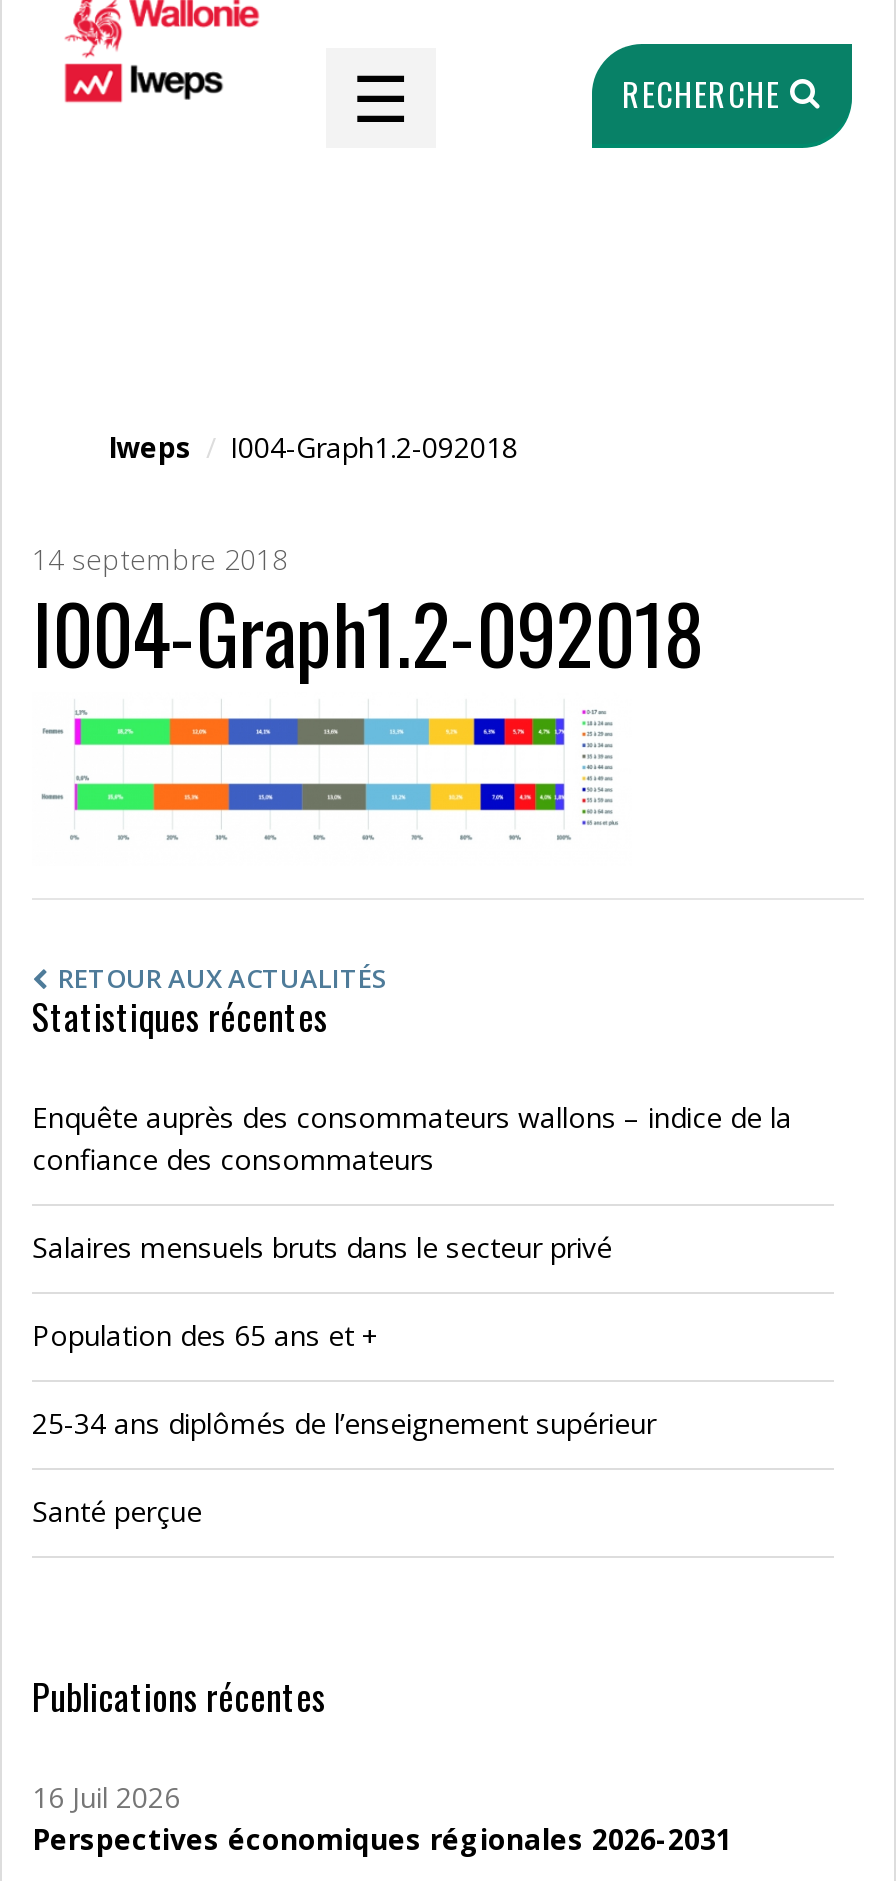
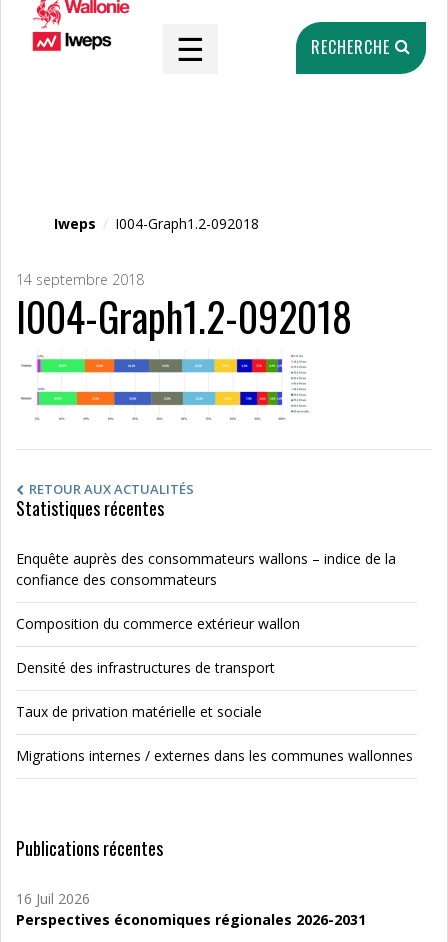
[32,1228,612,1266] Salaires mensuels bruts dans le secteur privé -> [16,614,300,633] Composition du commerce extérieur wallon
[32,1316,380,1354] Population des 65 ans et + -> [16,658,275,677] Densité des infrastructures de transport
[32,1404,656,1442] 25-34 ans diplômés de l’enseignement supérieur -> [16,702,262,721] Taux de privation matérielle et sociale
[32,1492,202,1530] Santé perçue -> [16,746,413,765] Migrations internes / externes dans les communes wallonnes

